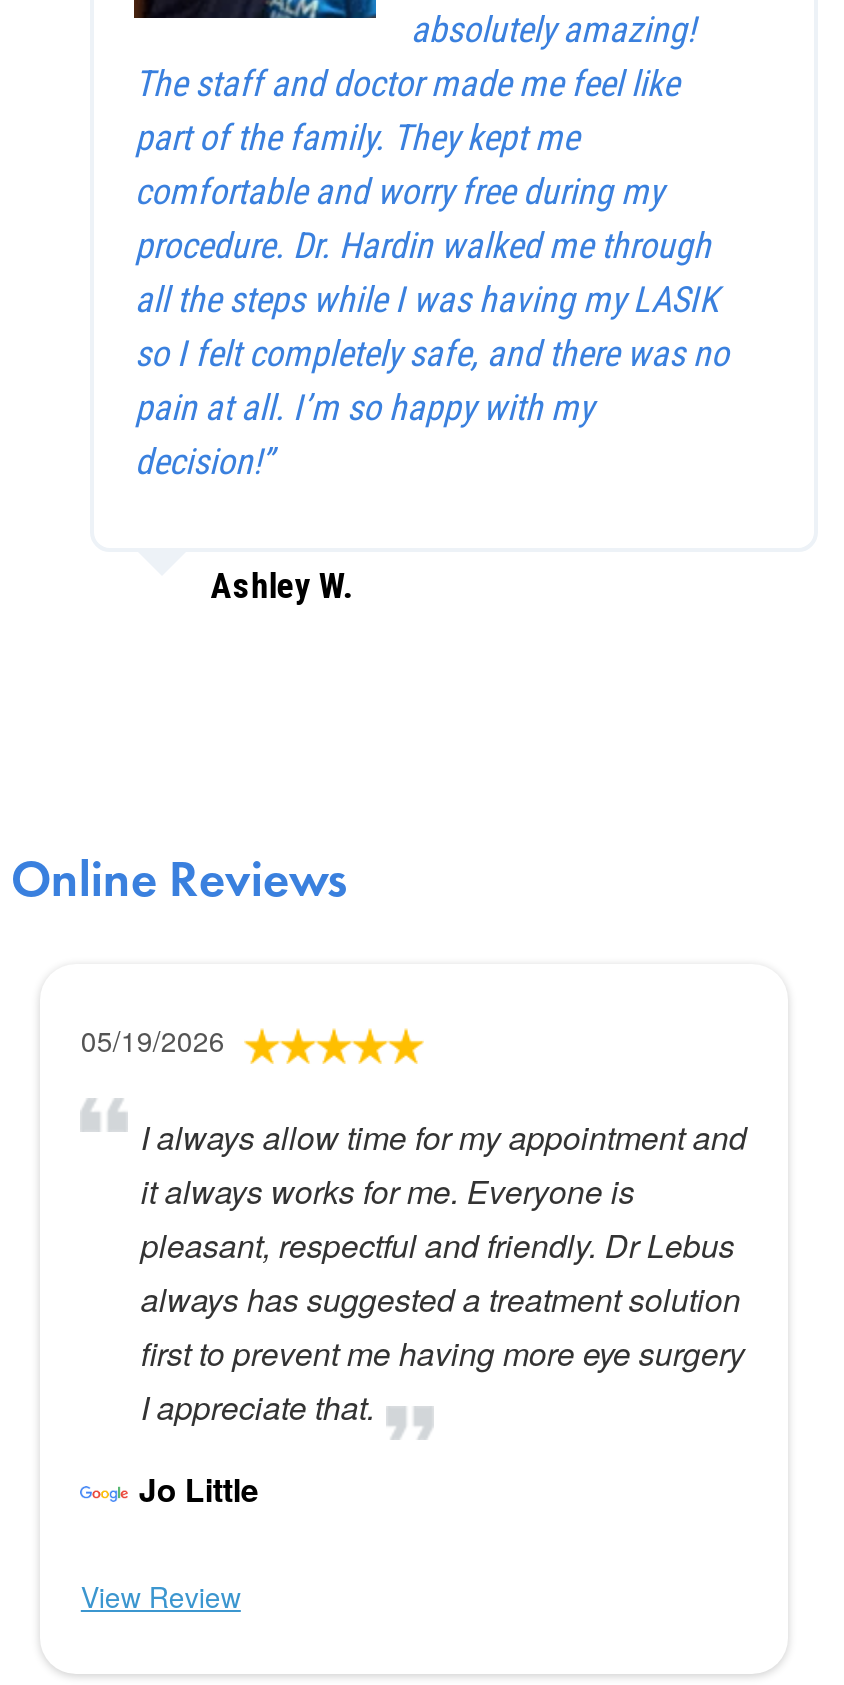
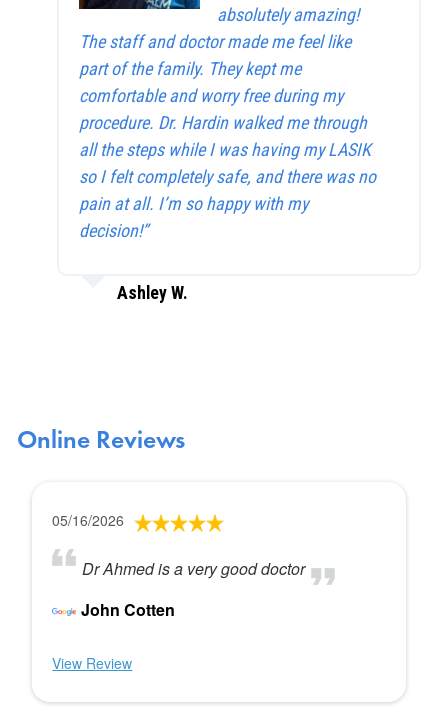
[81,1020,225,1060] 05/19/2026 -> [52,510,124,530] 05/16/2026
[141,1114,747,1430] I always allow time for my appointment and | it always works for me. Everyone is | pleasant, respectful and friendly. Dr Lebus | always has suggested a treatment solution | first to prevent me having more eye surgery | I appreciate that. -> [82,557,305,580] Dr Ahmed is a very good doctor
[139,1466,259,1512] Jo Little -> [81,598,175,621] John Cotten

